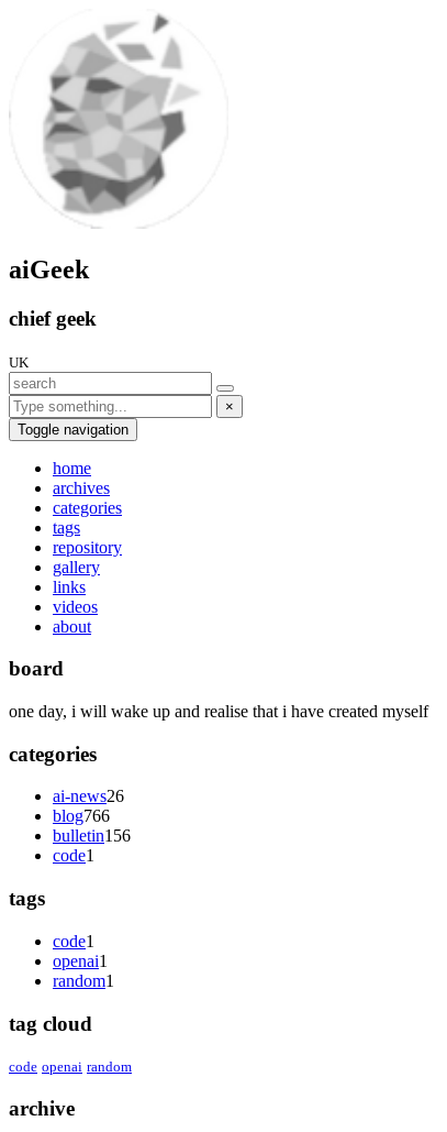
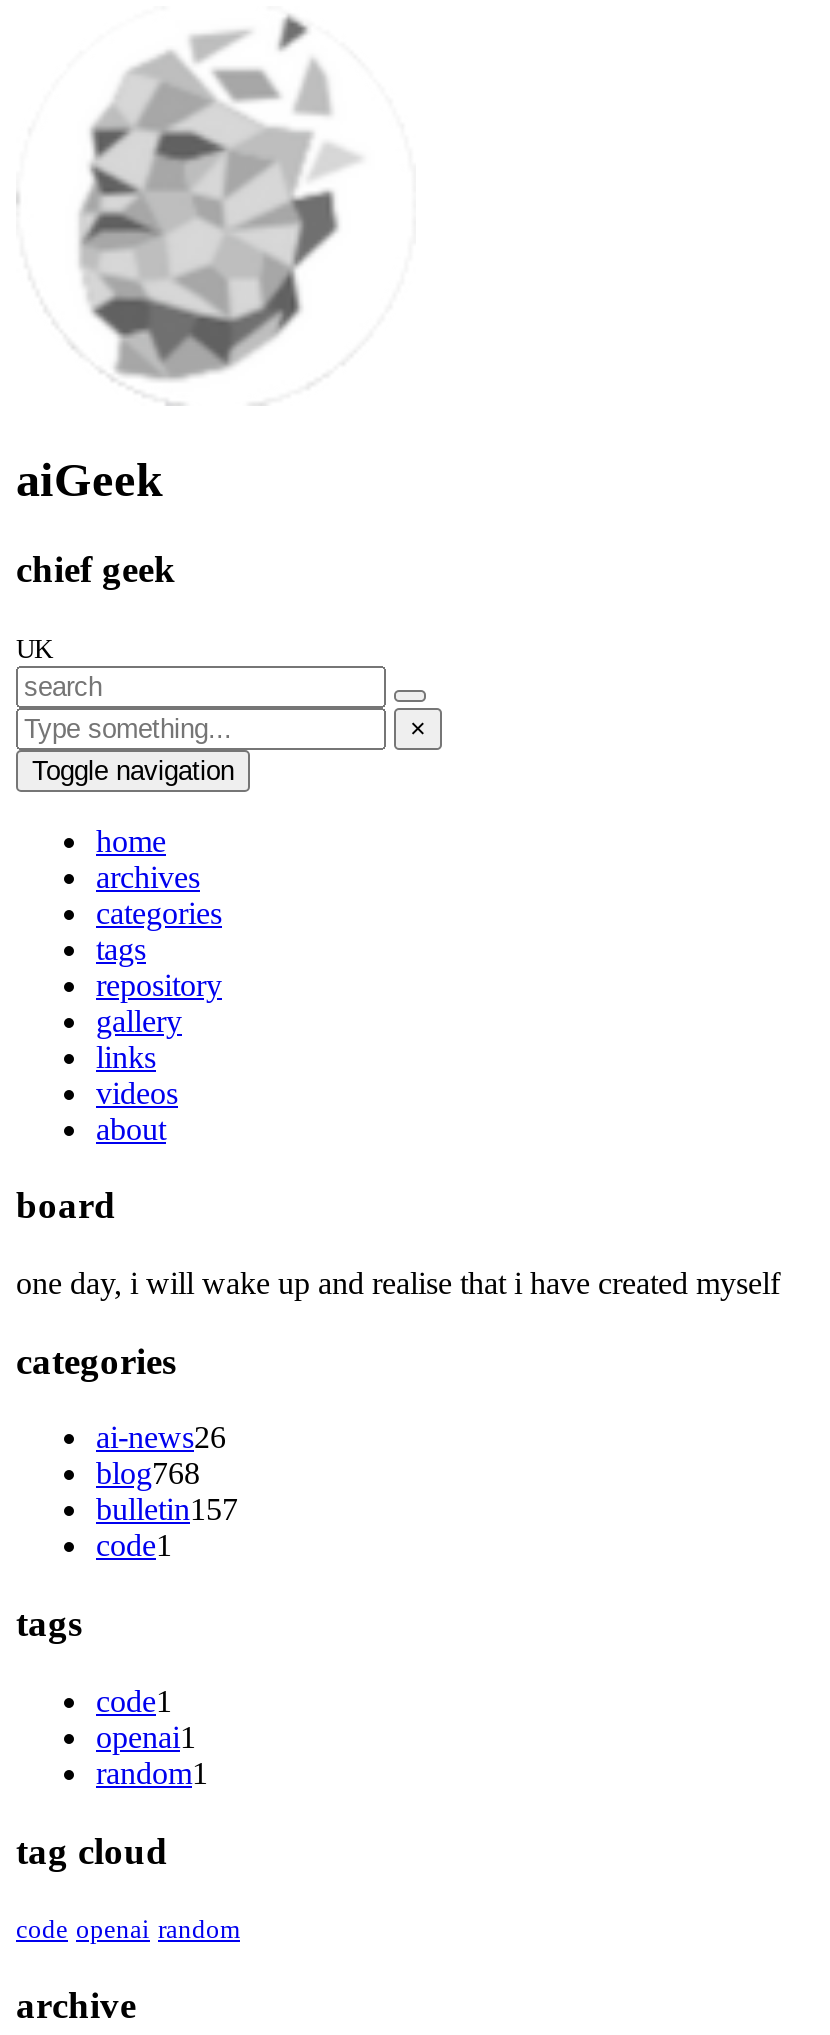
[53,807,110,826] blog766 -> [96,1457,200,1491] blog768
[53,827,131,845] bulletin156 -> [96,1493,238,1527] bulletin157

